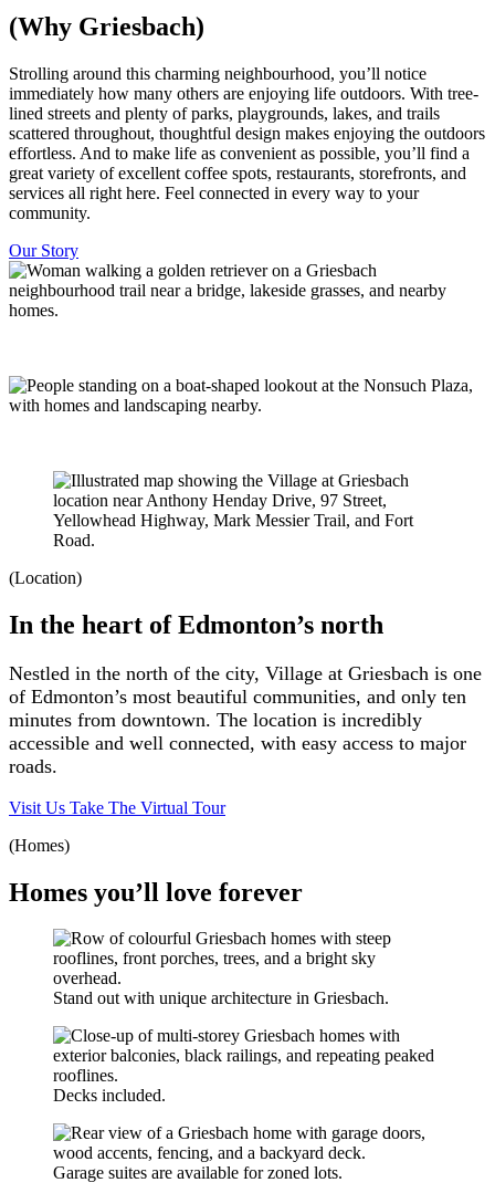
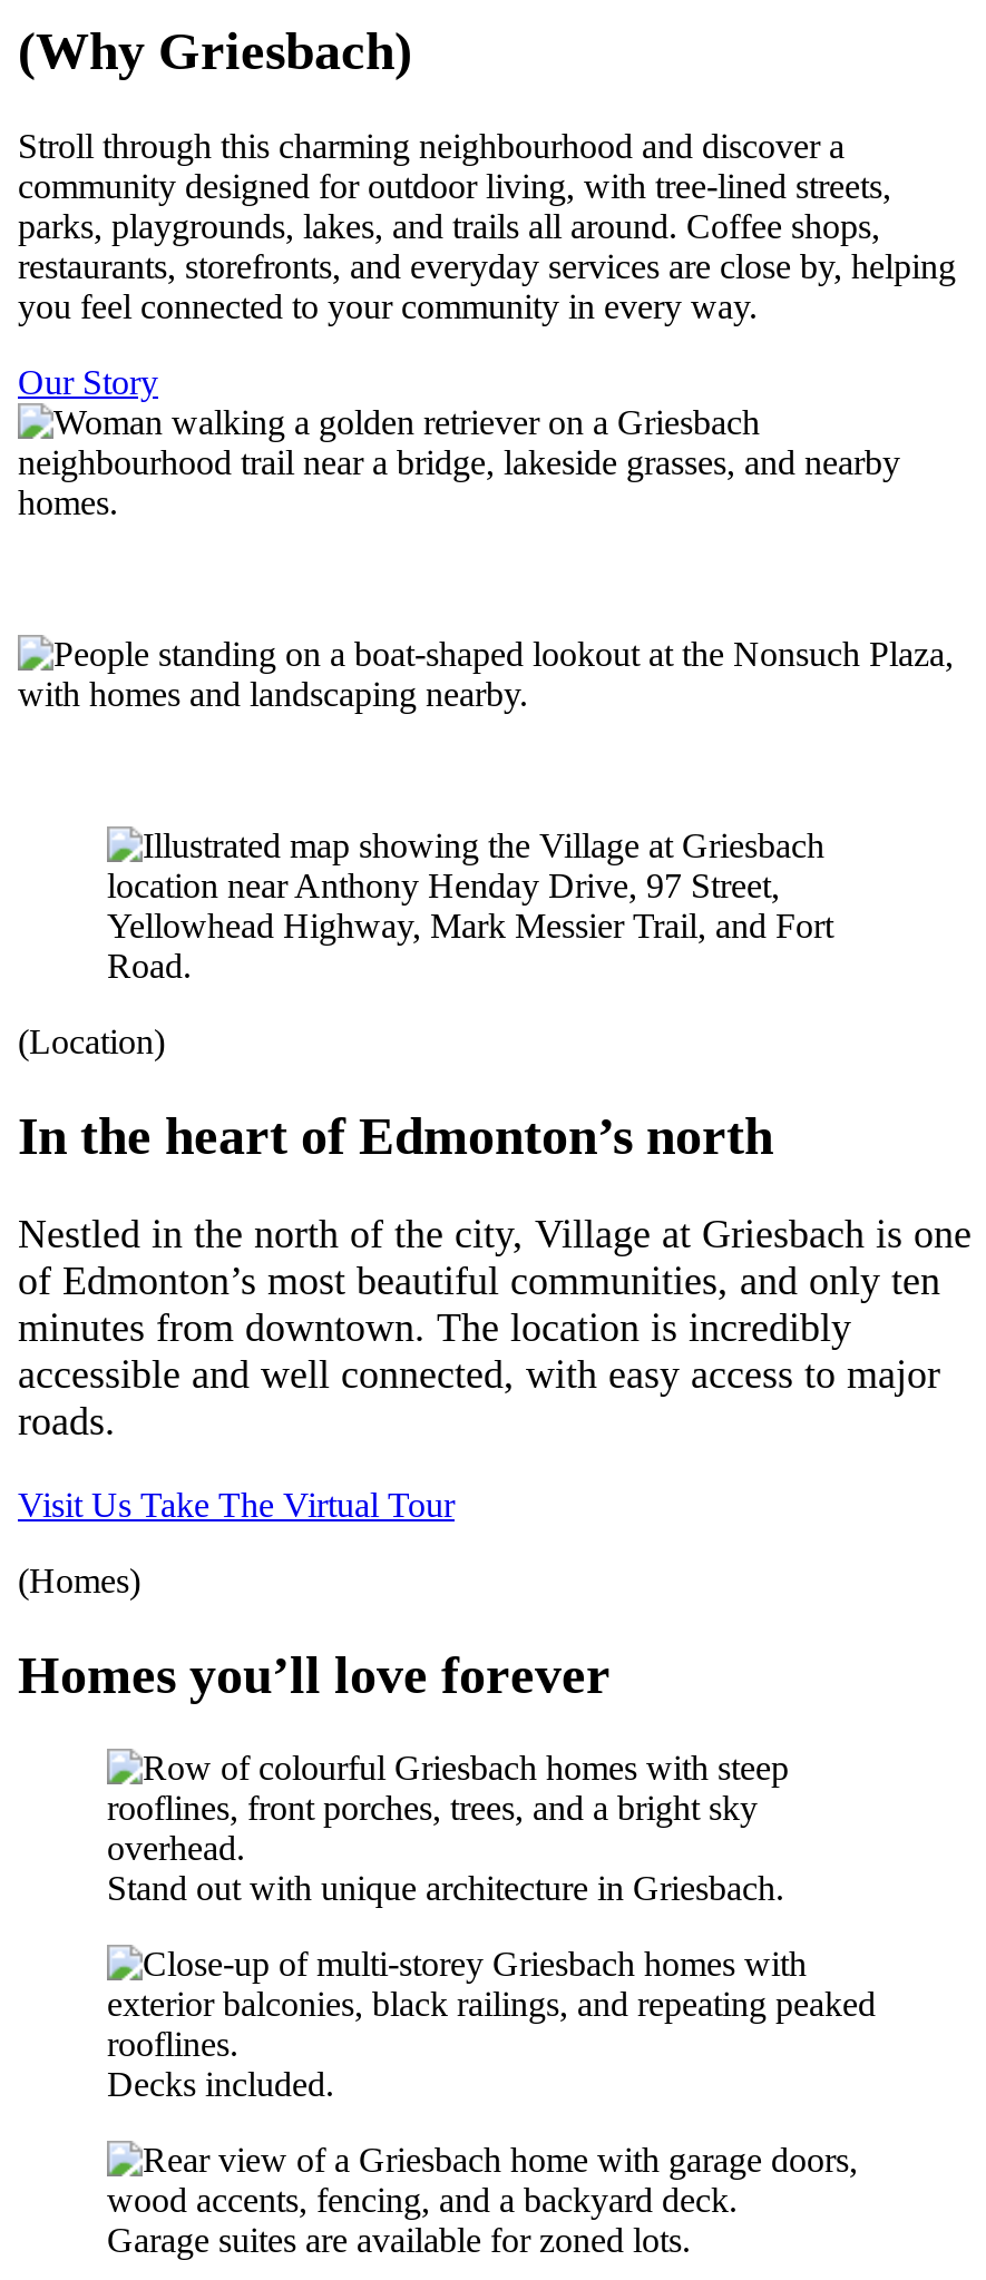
[9,64,485,222] Strolling around this charming neighbourhood, you’ll notice | immediately how many others are enjoying life outdoors. With tree- | lined streets and plenty of parks, playgrounds, lakes, and trails | scattered throughout, thoughtful design makes enjoying the outdoors | effortless. And to make life as convenient as possible, you’ll find a | great variety of excellent coffee spots, restaurants, storefronts, and | services all right here. Feel connected in every way to your | community. -> [18,127,956,325] Stroll through this charming neighbourhood and discover a | community designed for outdoor living, with tree-lined streets, | parks, playgrounds, lakes, and trails all around. Coffee shops, | restaurants, storefronts, and everyday services are close by, helping | you feel connected to your community in every way.

